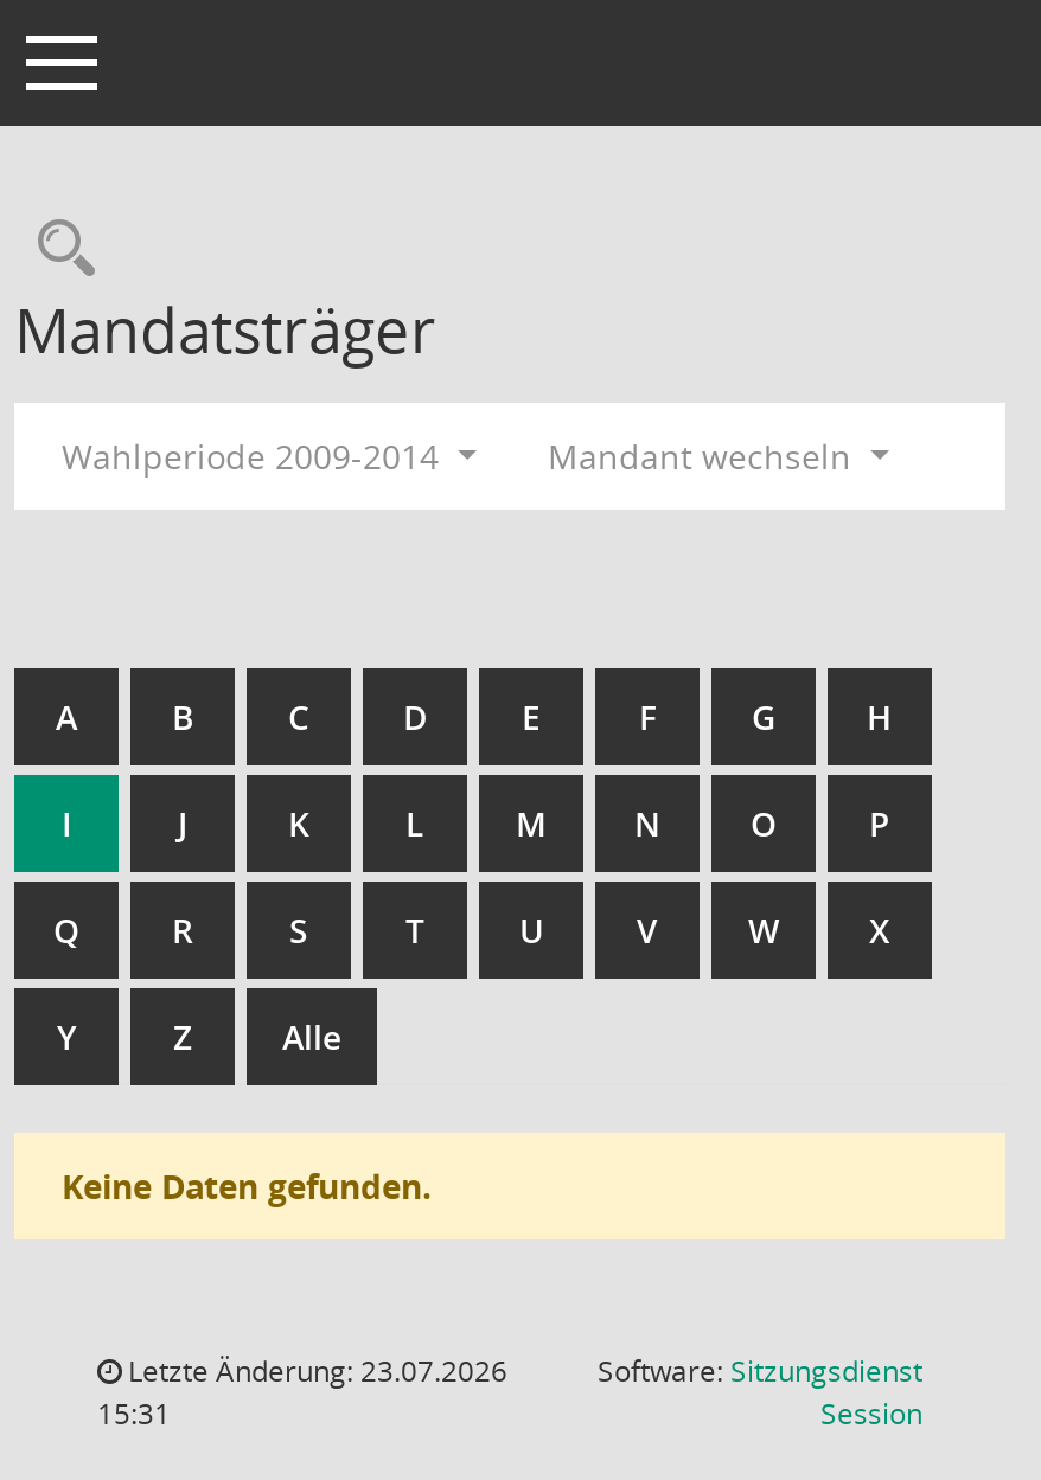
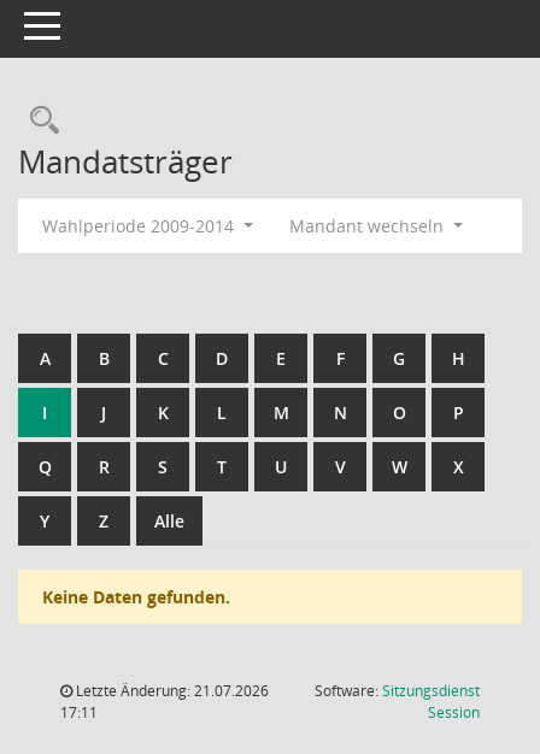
[121,1351,507,1391] Letzte Änderung: 23.07.2026 -> [72,681,269,701] Letzte Änderung: 21.07.2026
[97,1393,171,1434] 15:31 -> [60,702,98,723] 17:11

